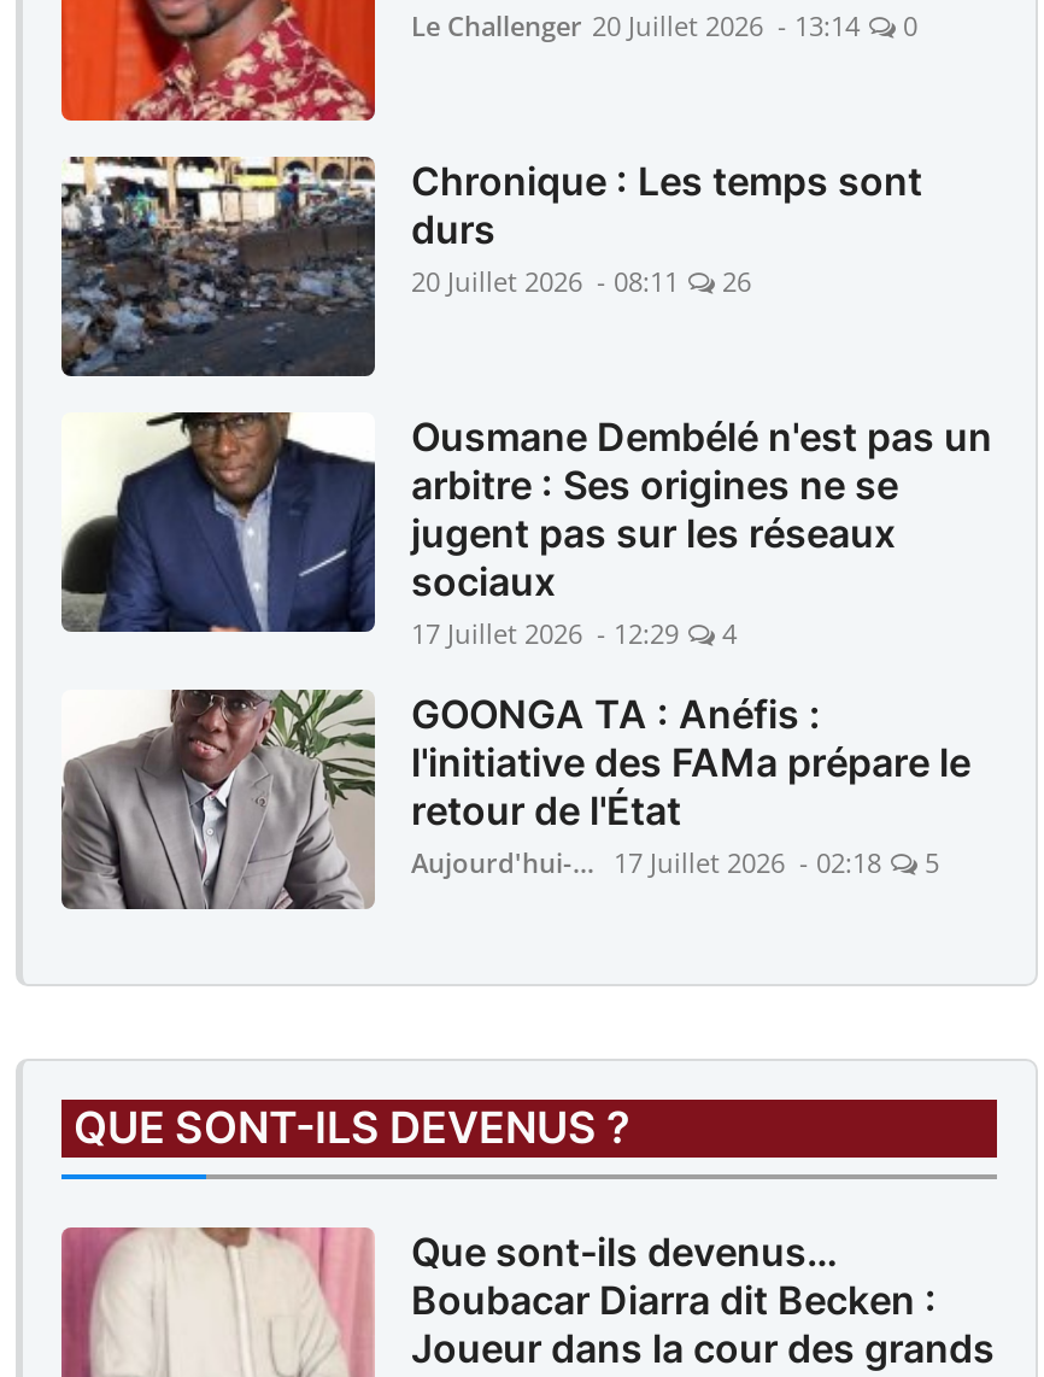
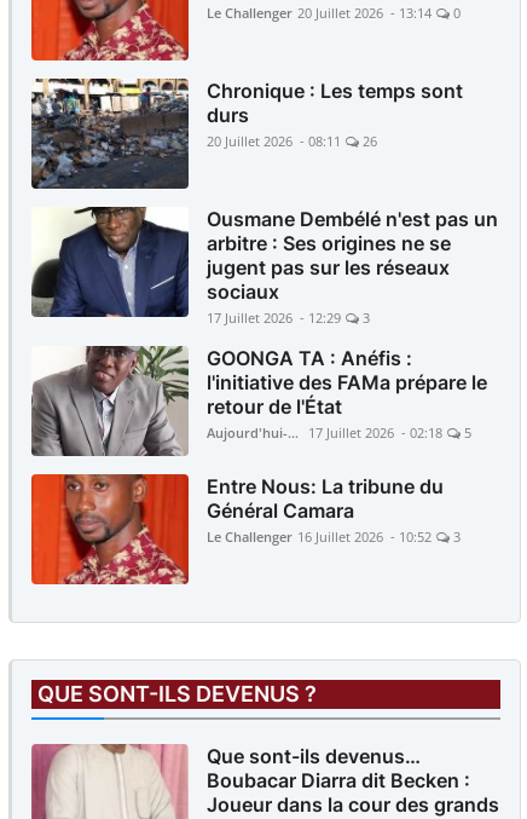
[411,615,737,651] 17 Juillet 2026 - 12:29 4 -> [207,308,370,327] 17 Juillet 2026 - 12:29 3
none -> [30,473,461,586] [image] | Entre Nous: La tribune du | Général Camara | Le Challenger 16 Juillet 2026 - 10:52 | 3

